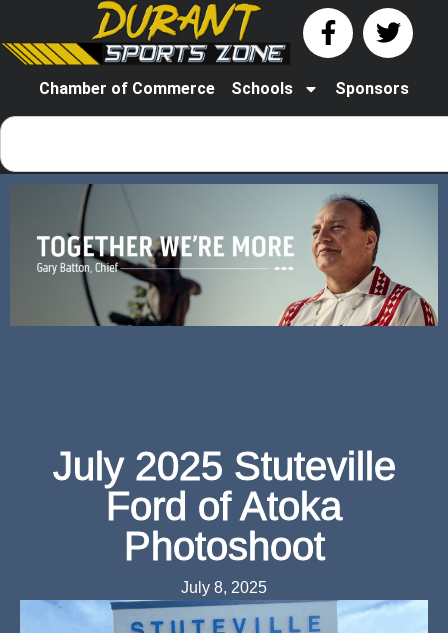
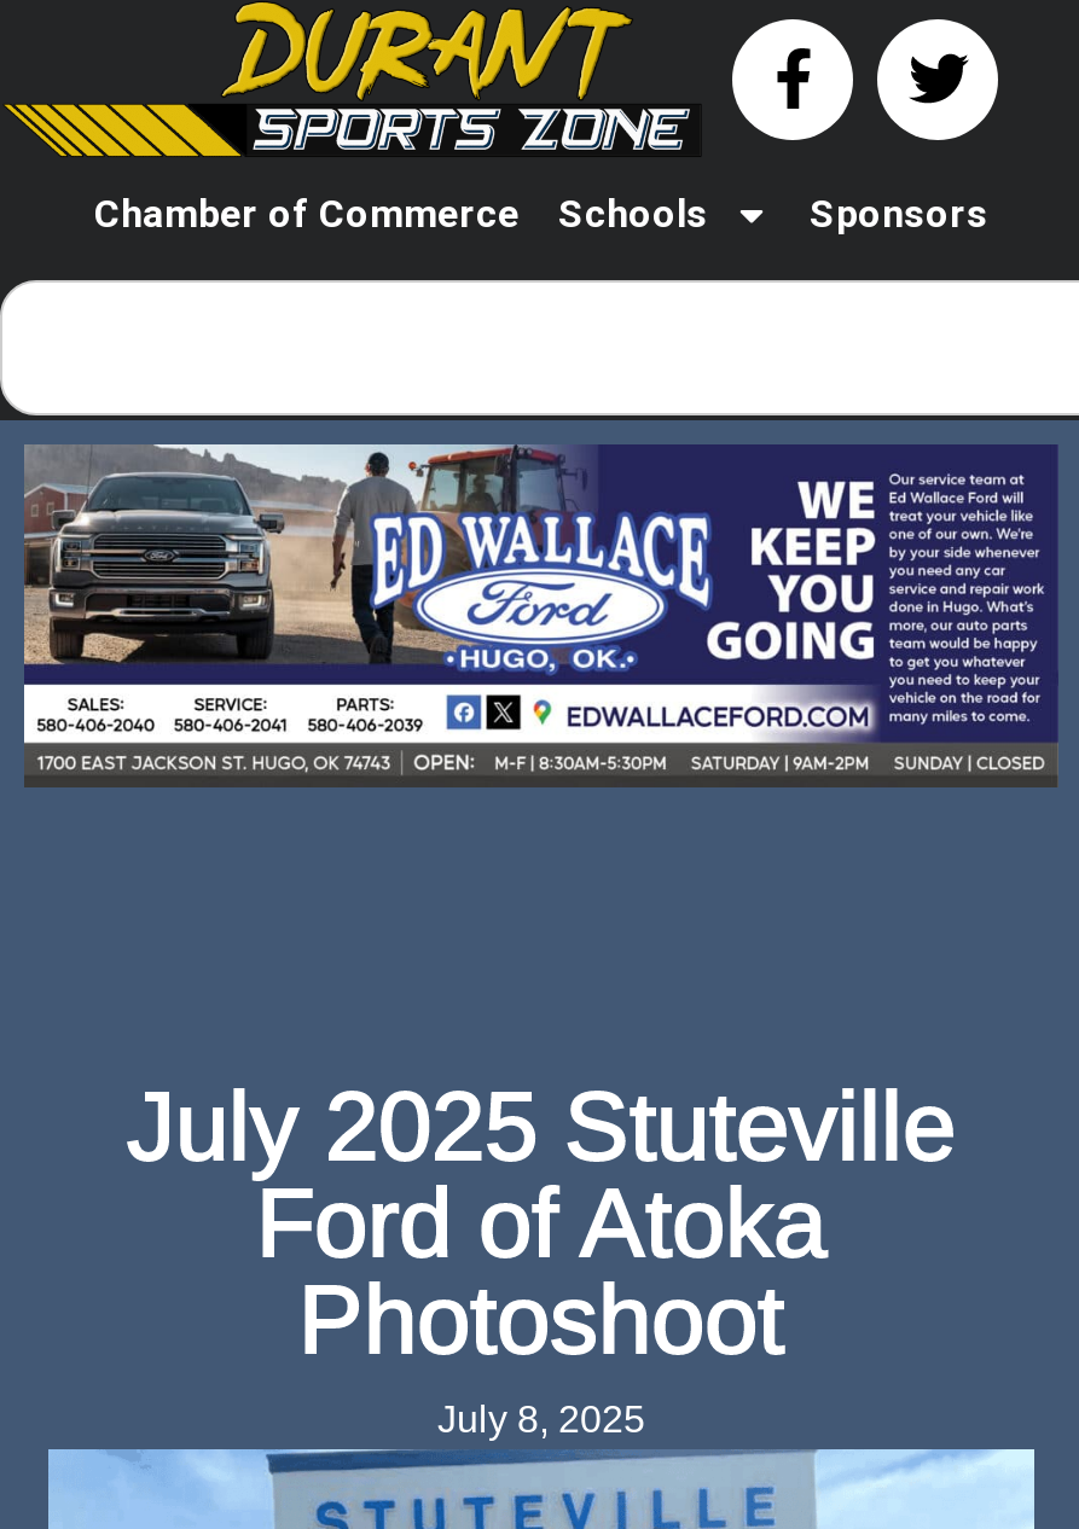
[10,183,439,327] [image] -> [22,442,1058,787] [image]

